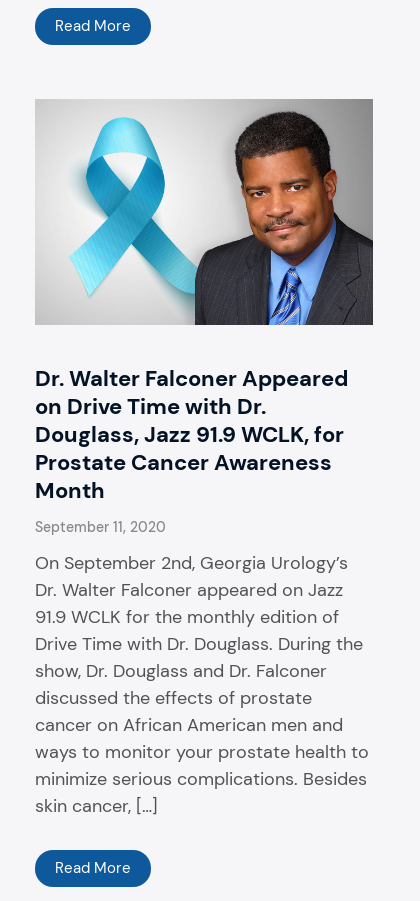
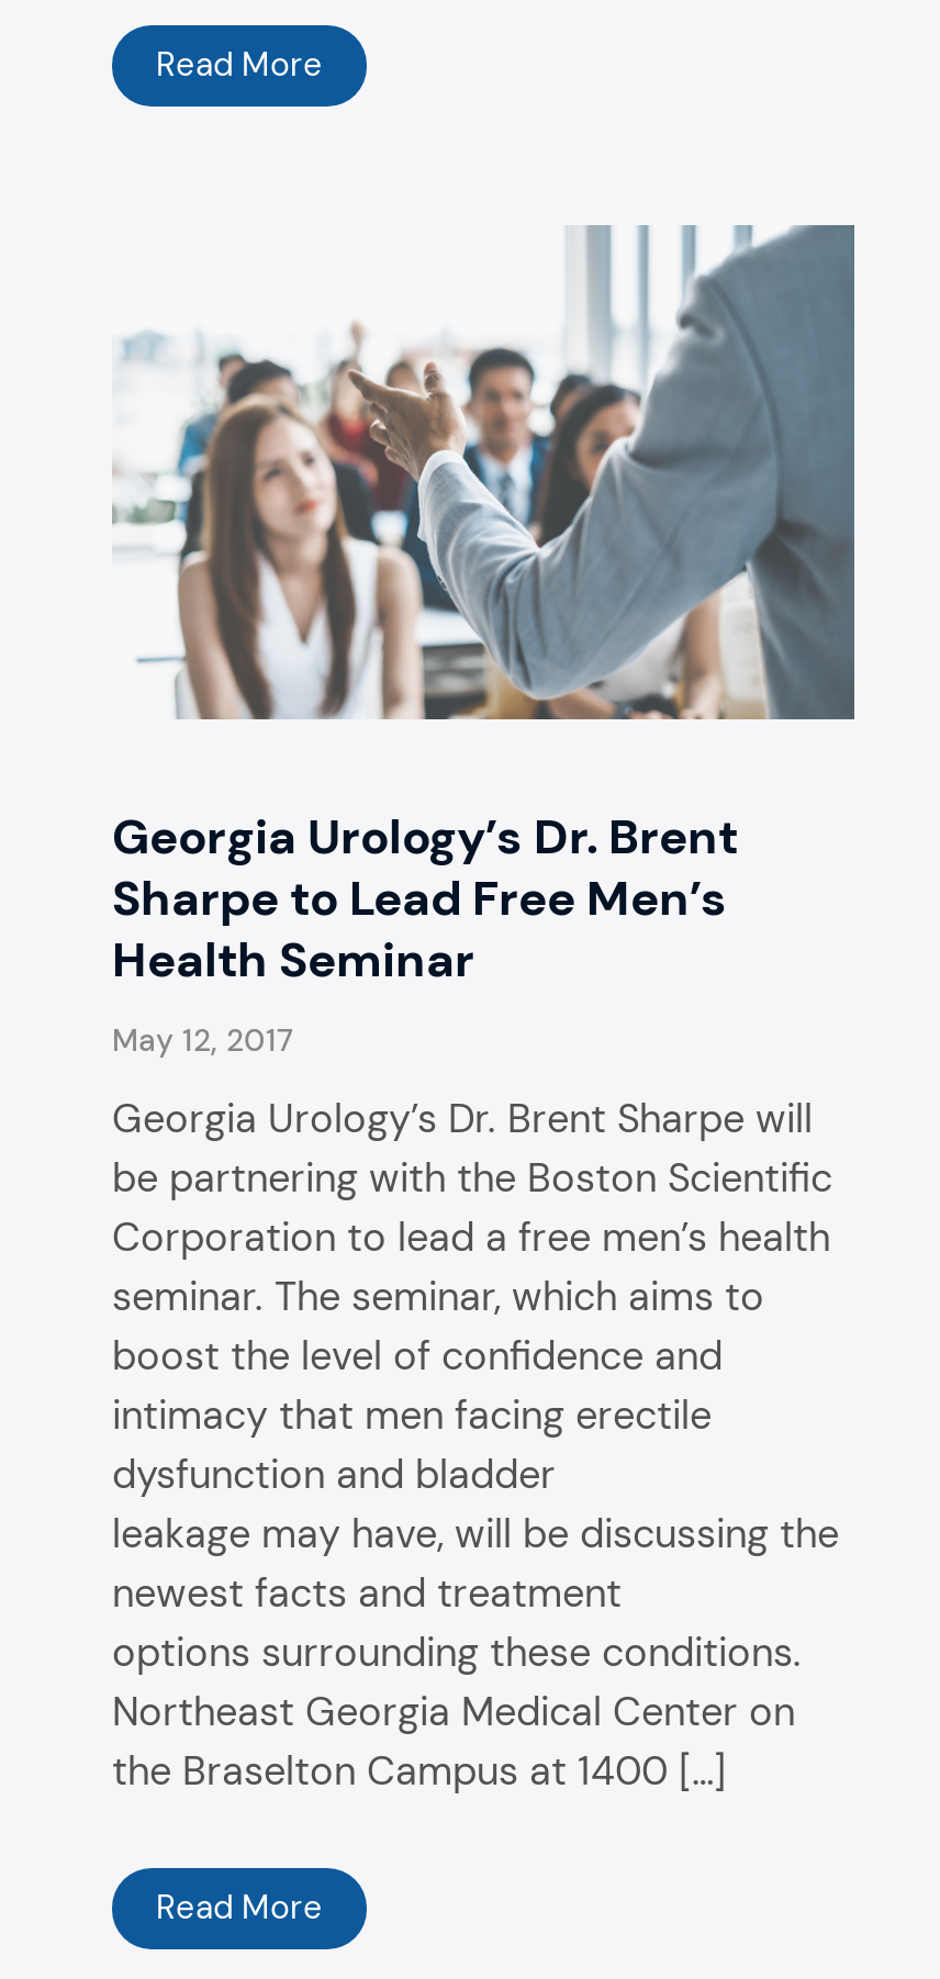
[35,98,373,535] [image] | Dr. Walter Falconer Appeared | on Drive Time with Dr. | Douglass, Jazz 91.9 WCLK, for | Prostate Cancer Awareness | Month | September 11, 2020 -> [112,225,854,1060] [image] | Georgia Urology’s Dr. Brent | Sharpe to Lead Free Men’s | Health Seminar | May 12, 2017
[35,550,369,817] On September 2nd, Georgia Urology’s | Dr. Walter Falconer appeared on Jazz | 91.9 WCLK for the monthly edition of | Drive Time with Dr. Douglass. During the | show, Dr. Douglass and Dr. Falconer | discussed the effects of prostate | cancer on African American men and | ways to monitor your prostate health to | minimize serious complications. Besides | skin cancer, […] -> [112,1093,839,1798] Georgia Urology’s Dr. Brent Sharpe will | be partnering with the Boston Scientific | Corporation to lead a free men’s health | seminar. The seminar, which aims to | boost the level of confidence and | intimacy that men facing erectile | dysfunction and bladder | leakage may have, will be discussing the | newest facts and treatment | options surrounding these conditions. | Northeast Georgia Medical Center on | the Braselton Campus at 1400 […]

